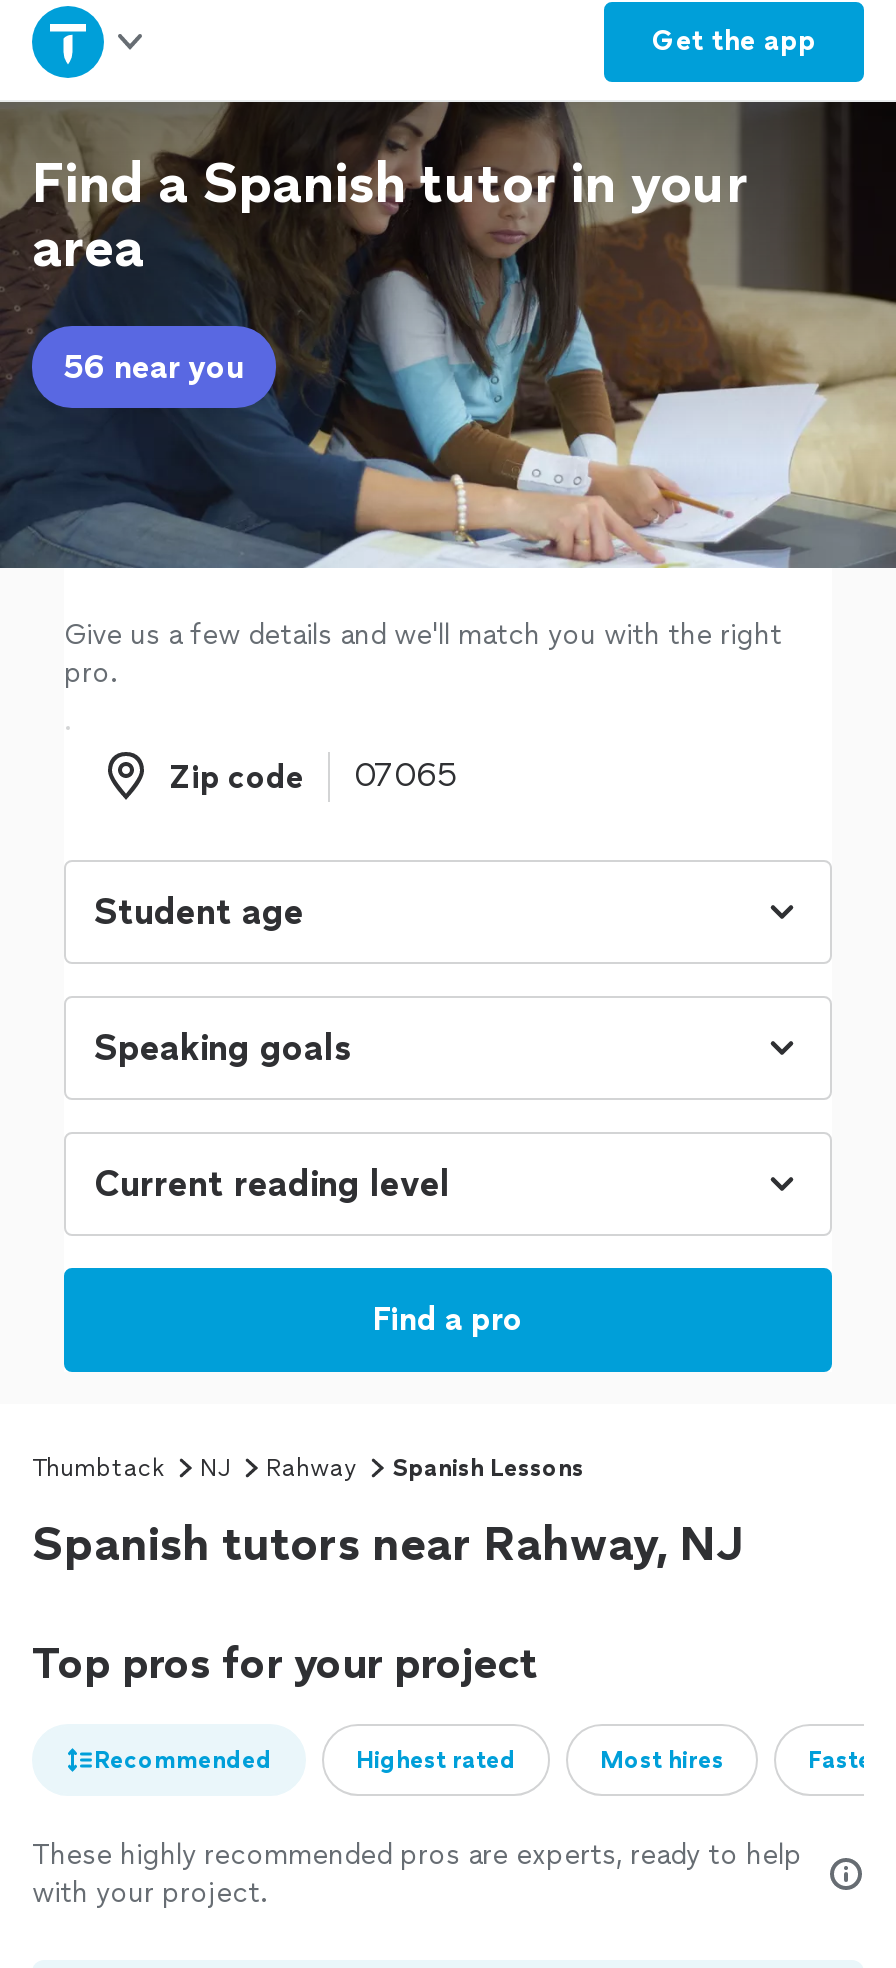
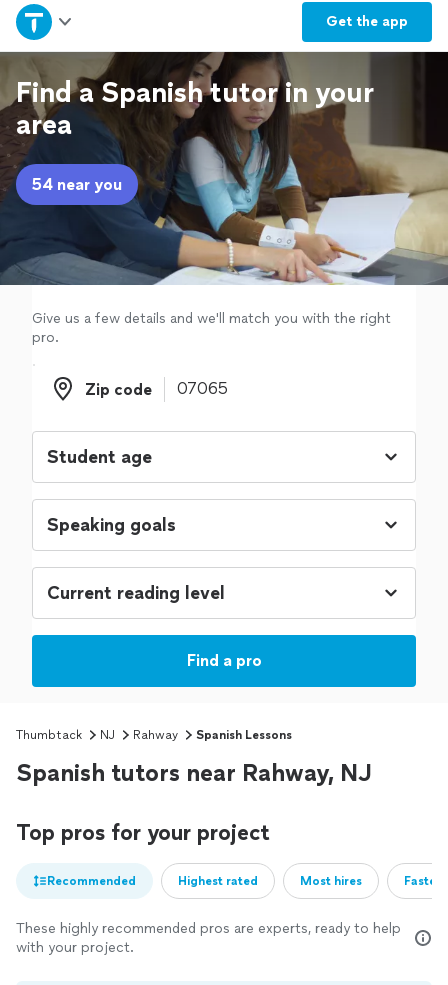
[64,348,244,386] 56 near you -> [32,175,122,194] 54 near you

